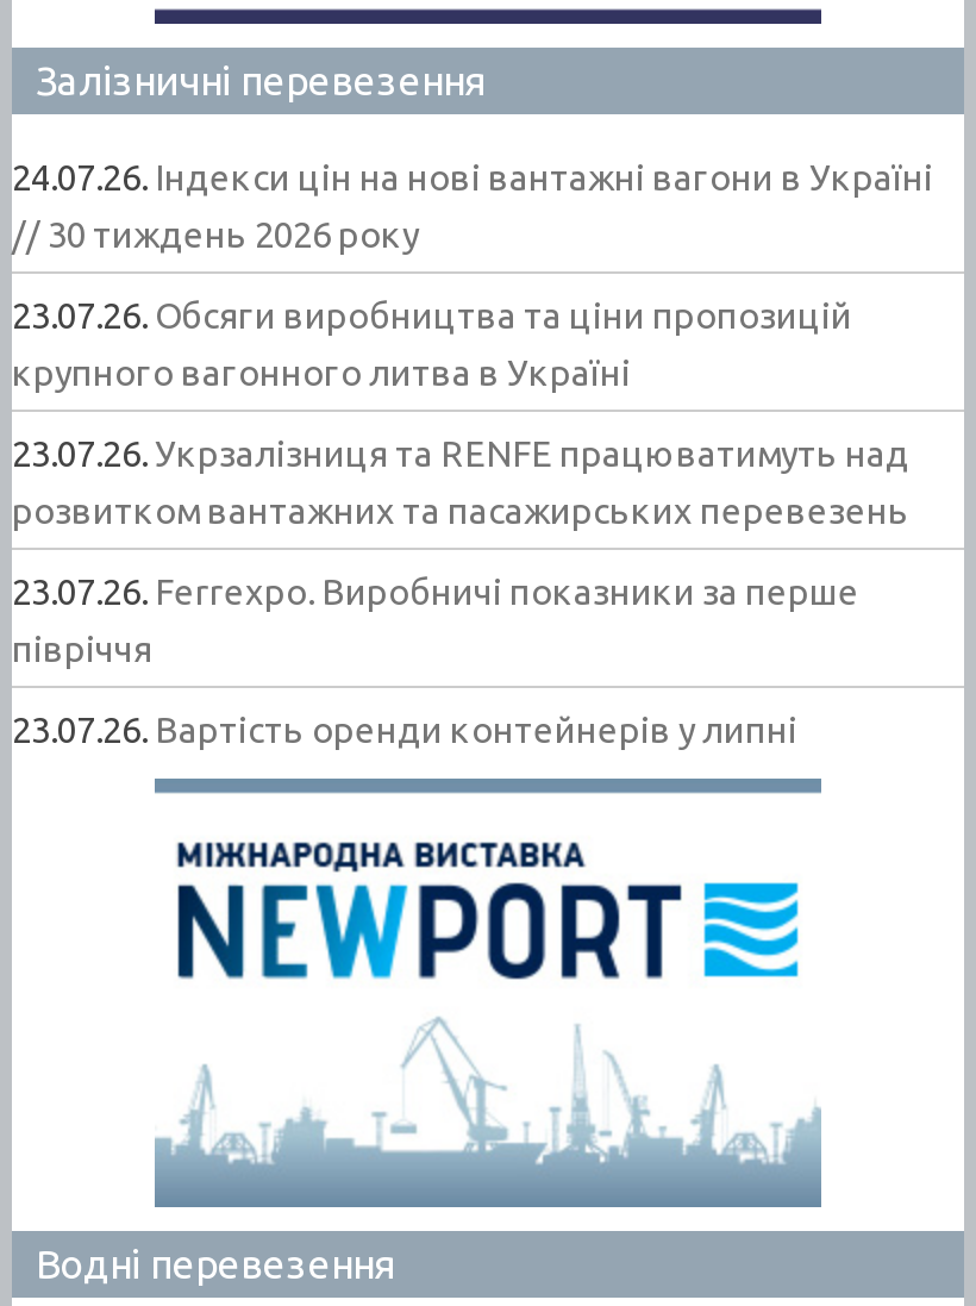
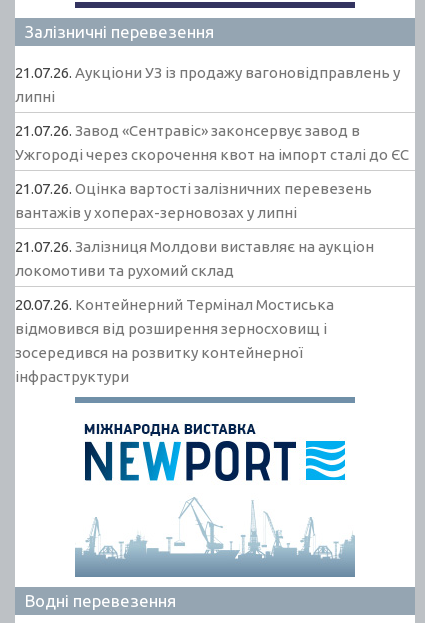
[12,157,933,255] 24.07.26. Індекси цін на нові вантажні вагони в Україні | // 30 тиждень 2026 року -> [15,64,400,105] 21.07.26. Аукціони УЗ із продажу вагоновідправлень у | липні
[12,295,852,393] 23.07.26. Обсяги виробництва та ціни пропозицій | крупного вагонного литва в Україні -> [15,122,409,163] 21.07.26. Завод «Сентравіс» законсервує завод в | Ужгороді через скорочення квот на імпорт сталі до ЄС
[12,434,909,531] 23.07.26. Укрзалізниця та RENFE працюватимуть над | розвитком вантажних та пасажирських перевезень -> [15,180,372,221] 21.07.26. Оцінка вартості залізничних перевезень | вантажів у хоперах-зерновозах у липні
[12,572,859,669] 23.07.26. Ferrexpo. Виробничі показники за перше | півріччя -> [15,238,374,279] 21.07.26. Залізниця Молдови виставляє на аукціон | локомотиви та рухомий склад
[12,710,797,750] 23.07.26. Вартість оренди контейнерів у липні -> [15,296,334,385] 20.07.26. Контейнерний Термінал Мостиська | відмовився від розширення зерносховищ і | зосередився на розвитку контейнерної | інфраструктури

